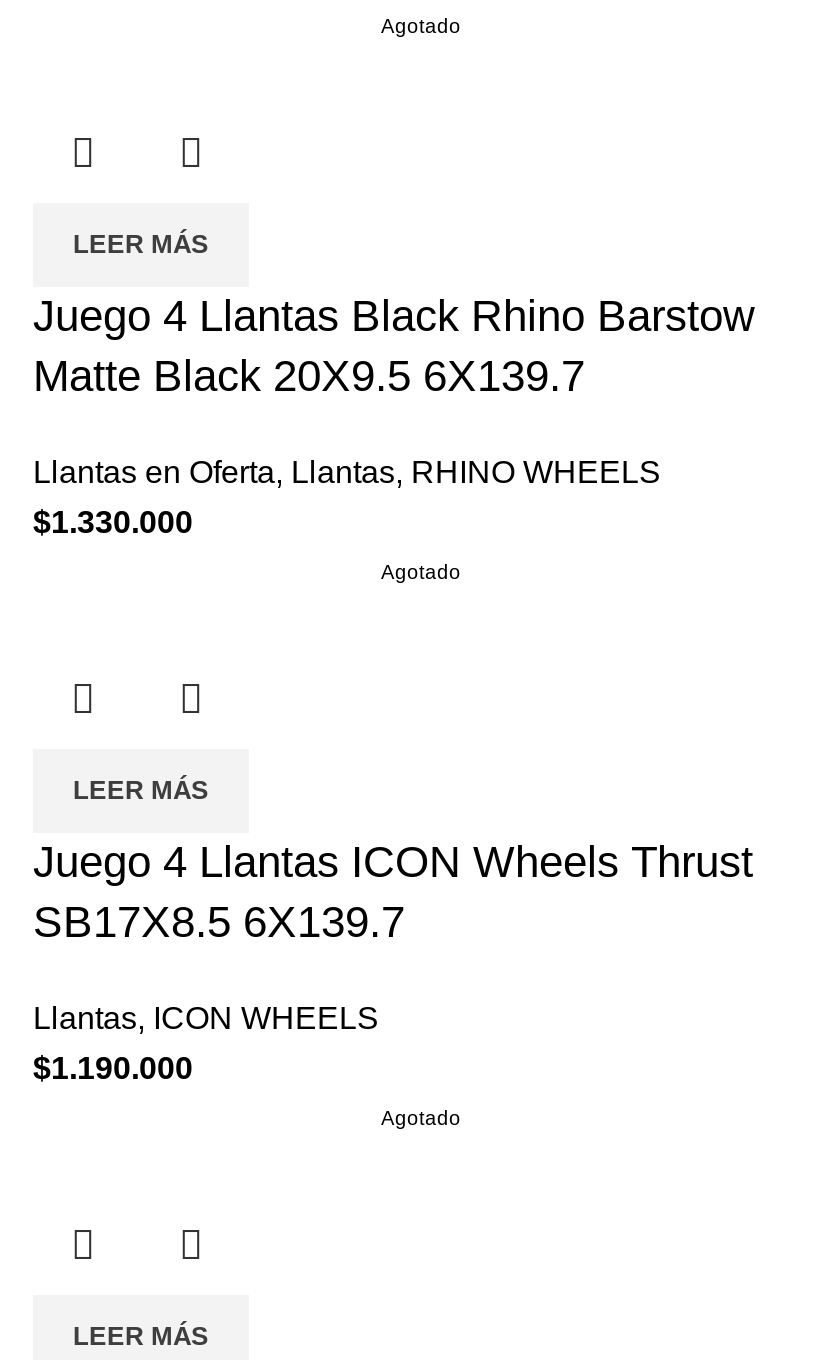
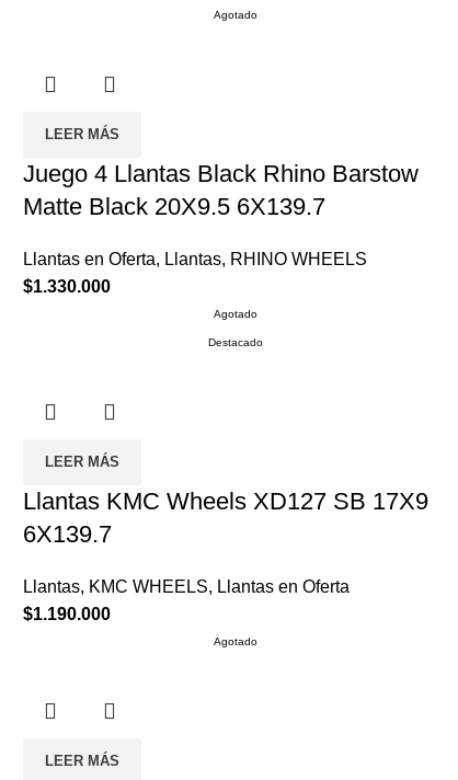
none -> [208,336,263,348] Destacado
[33,836,753,946] Juego 4 Llantas ICON Wheels Thrust | SB17X8.5 6X139.7 -> [23,487,428,547] Llantas KMC Wheels XD127 SB 17X9 | 6X139.7
[33,1000,379,1034] Llantas, ICON WHEELS -> [23,577,350,595] Llantas, KMC WHEELS, Llantas en Oferta

